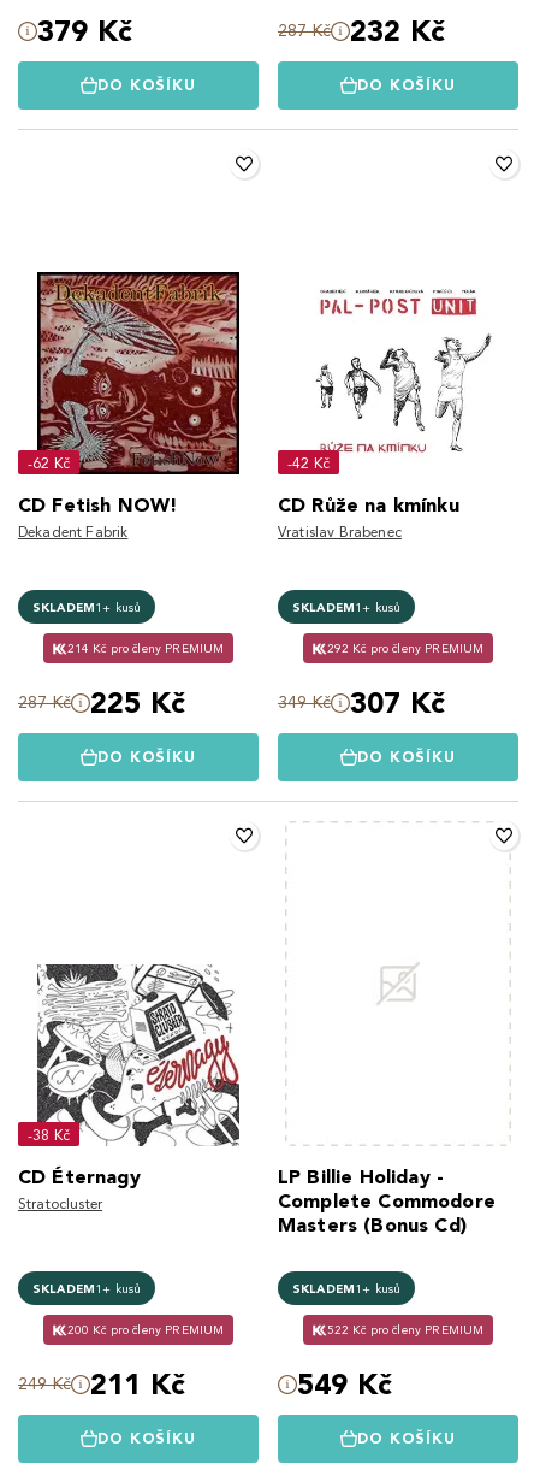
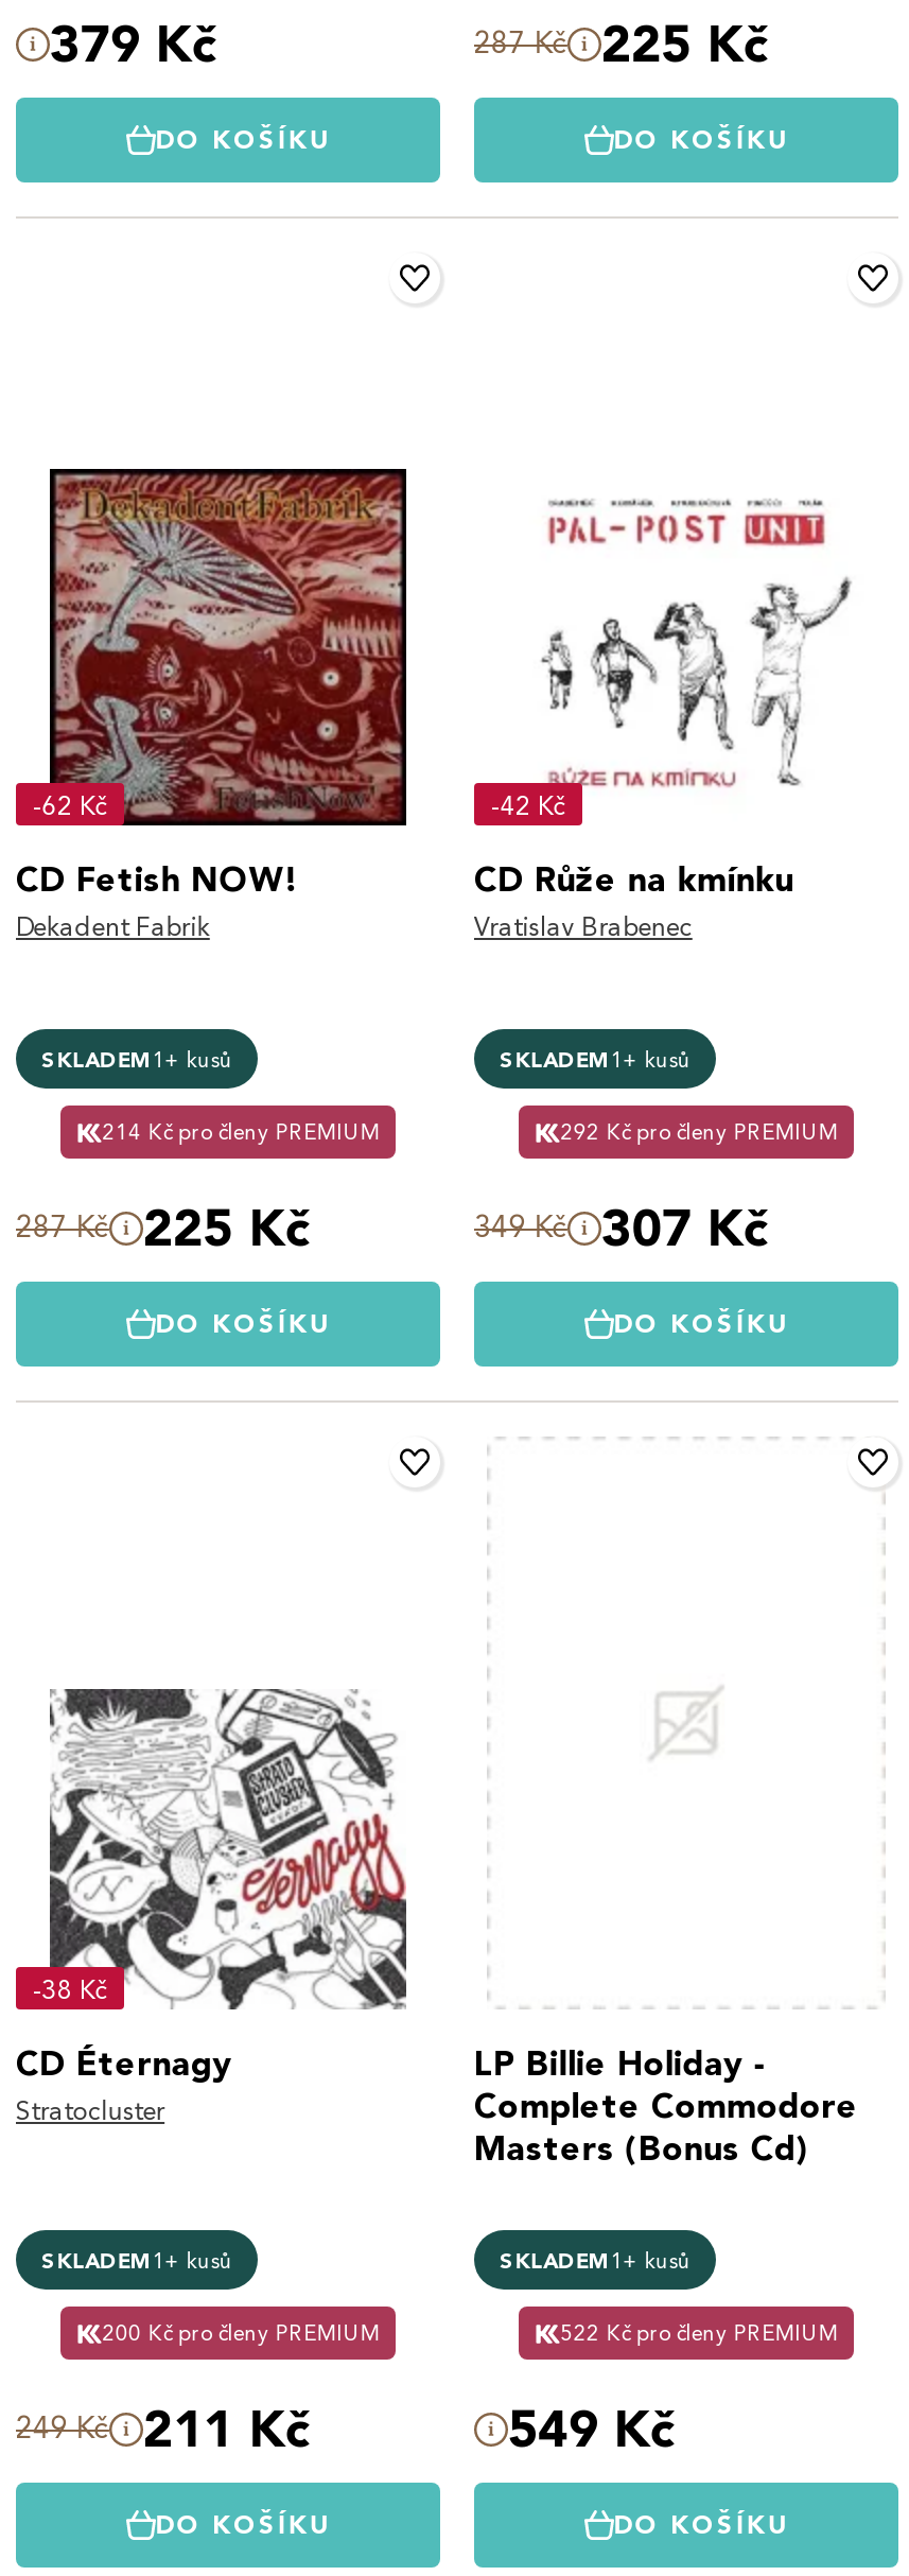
[278,13,445,48] 287 Kč 232 Kč -> [474,13,769,74] 287 Kč 225 Kč

